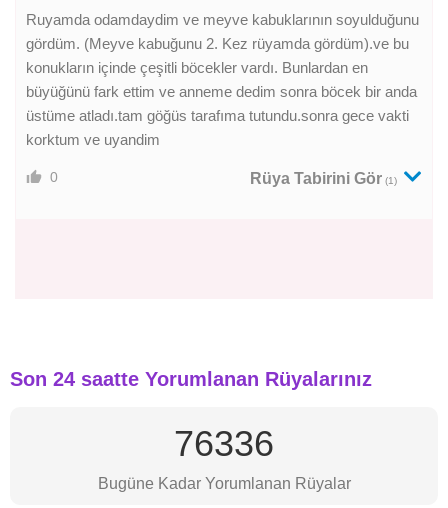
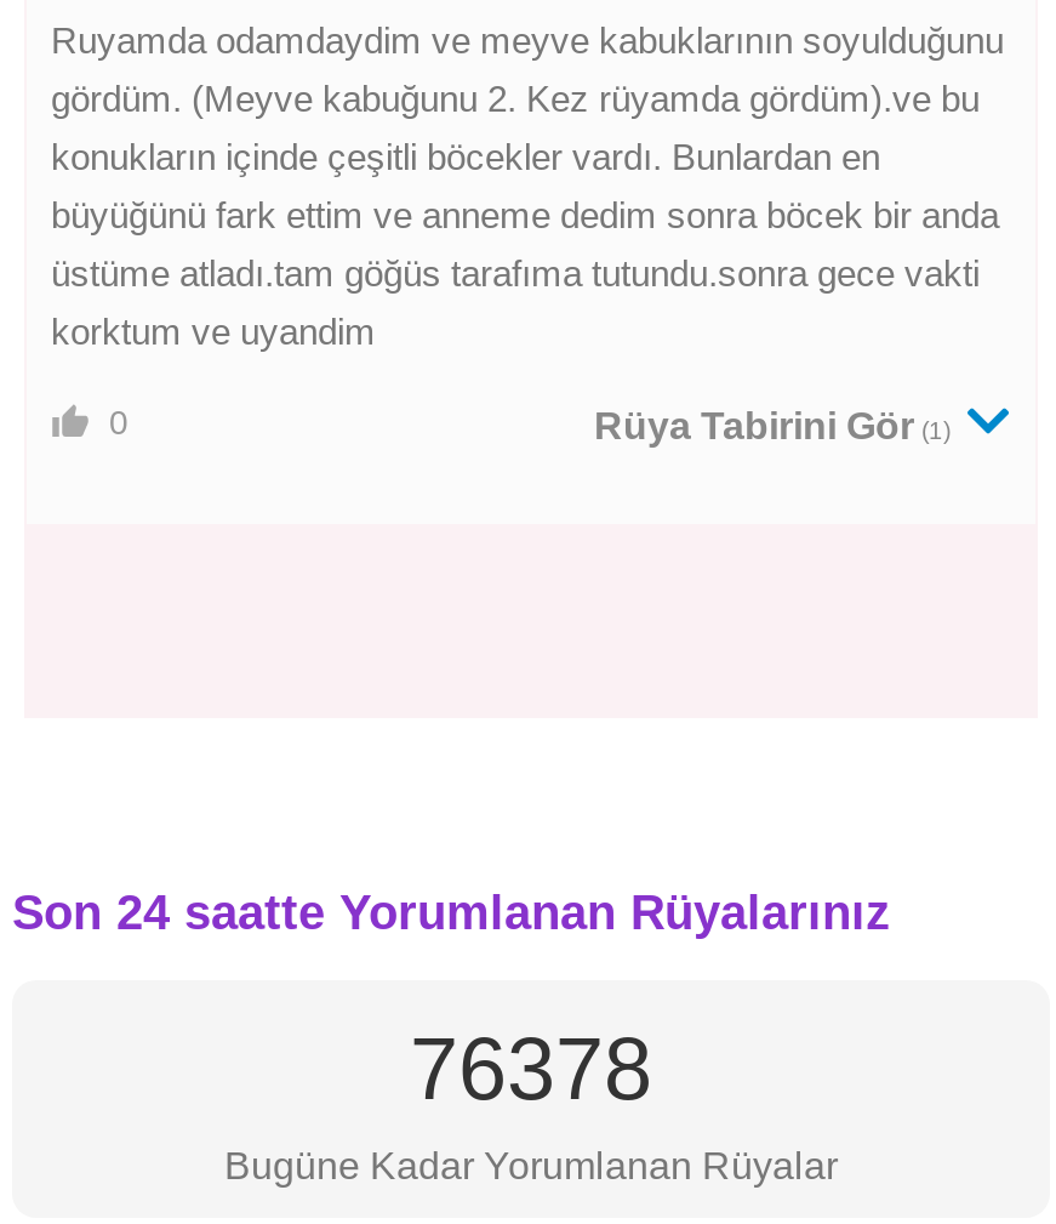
[174,423,274,464] 76336 -> [410,1018,652,1117] 76378

